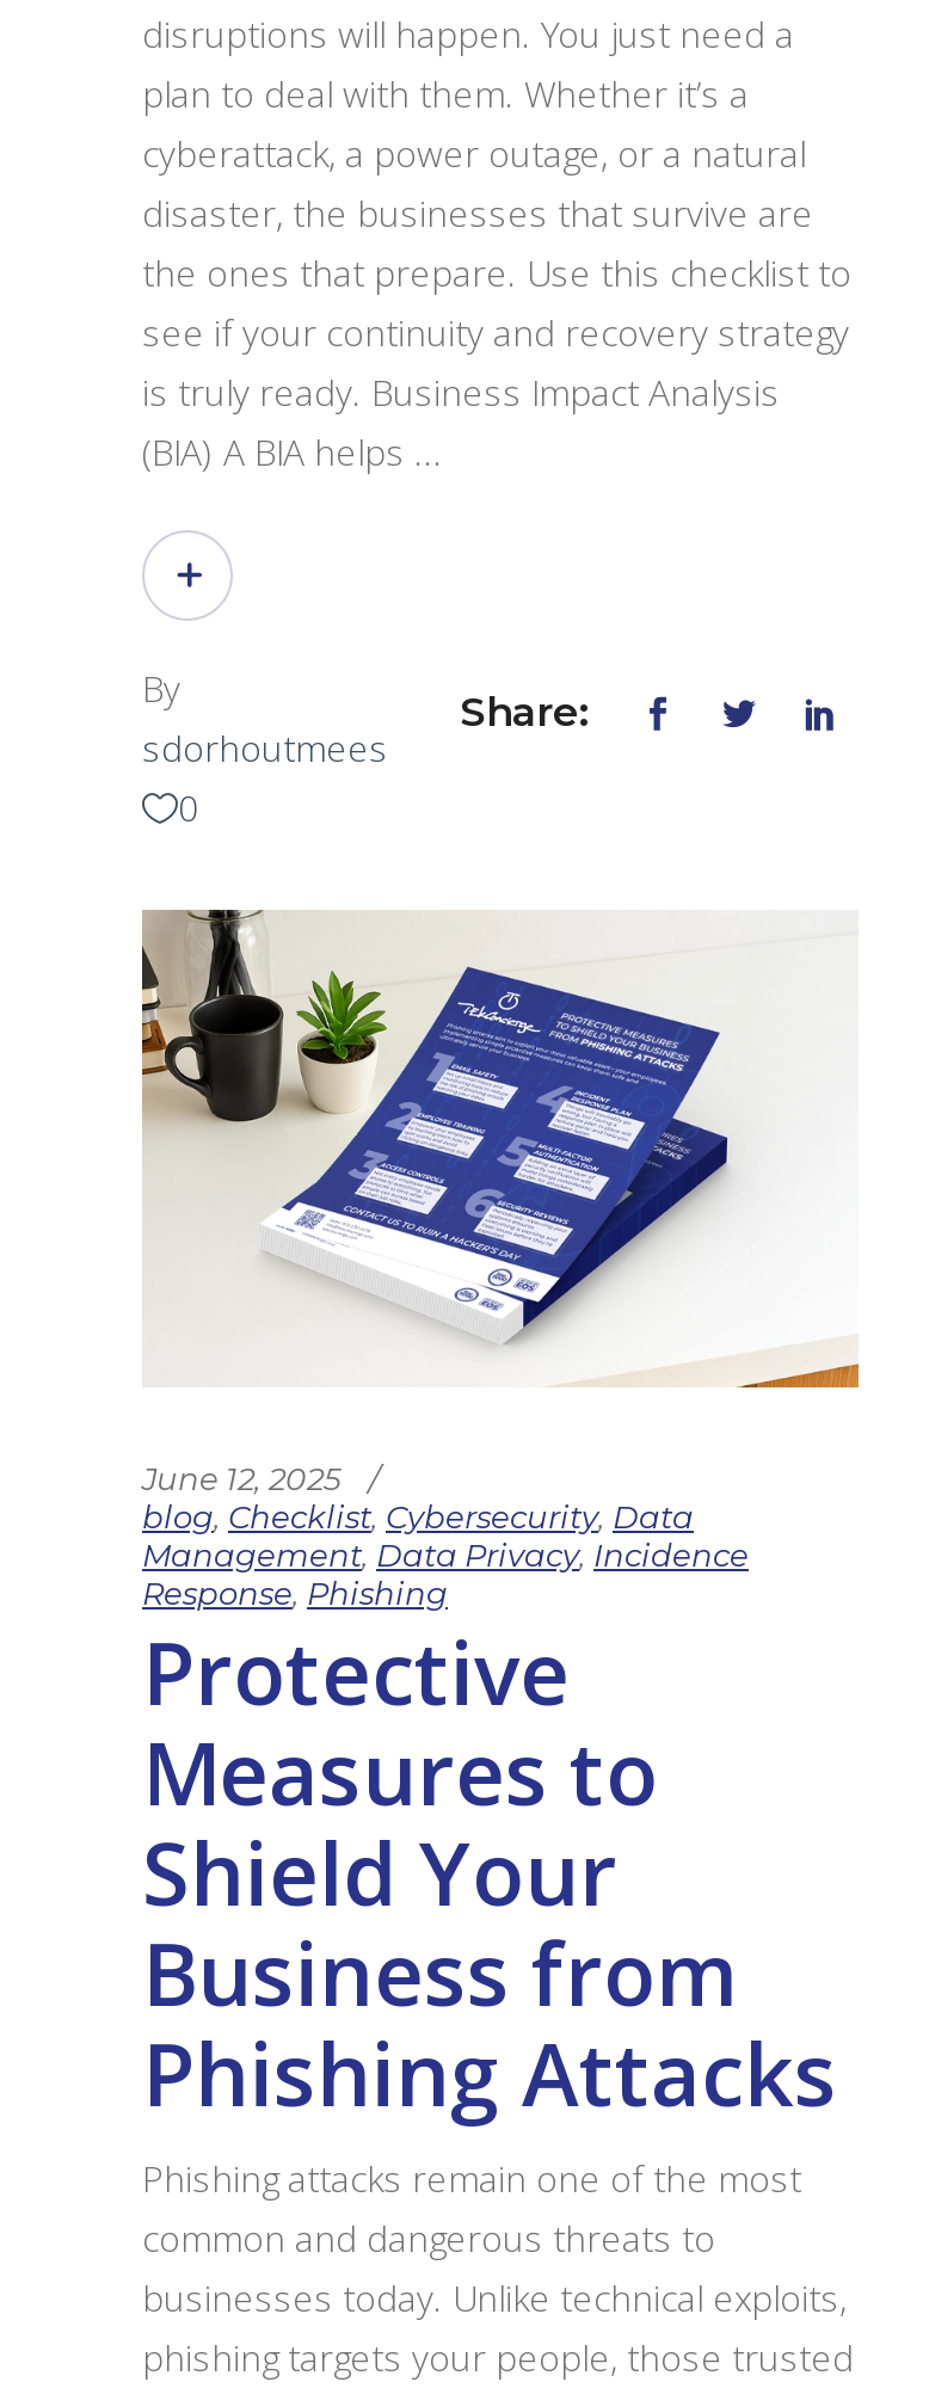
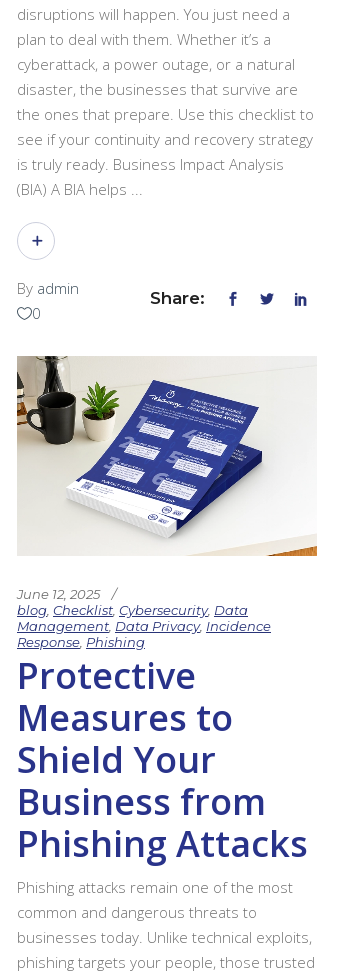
[142,663,388,771] By | sdorhoutmees -> [17,278,79,298] By admin

